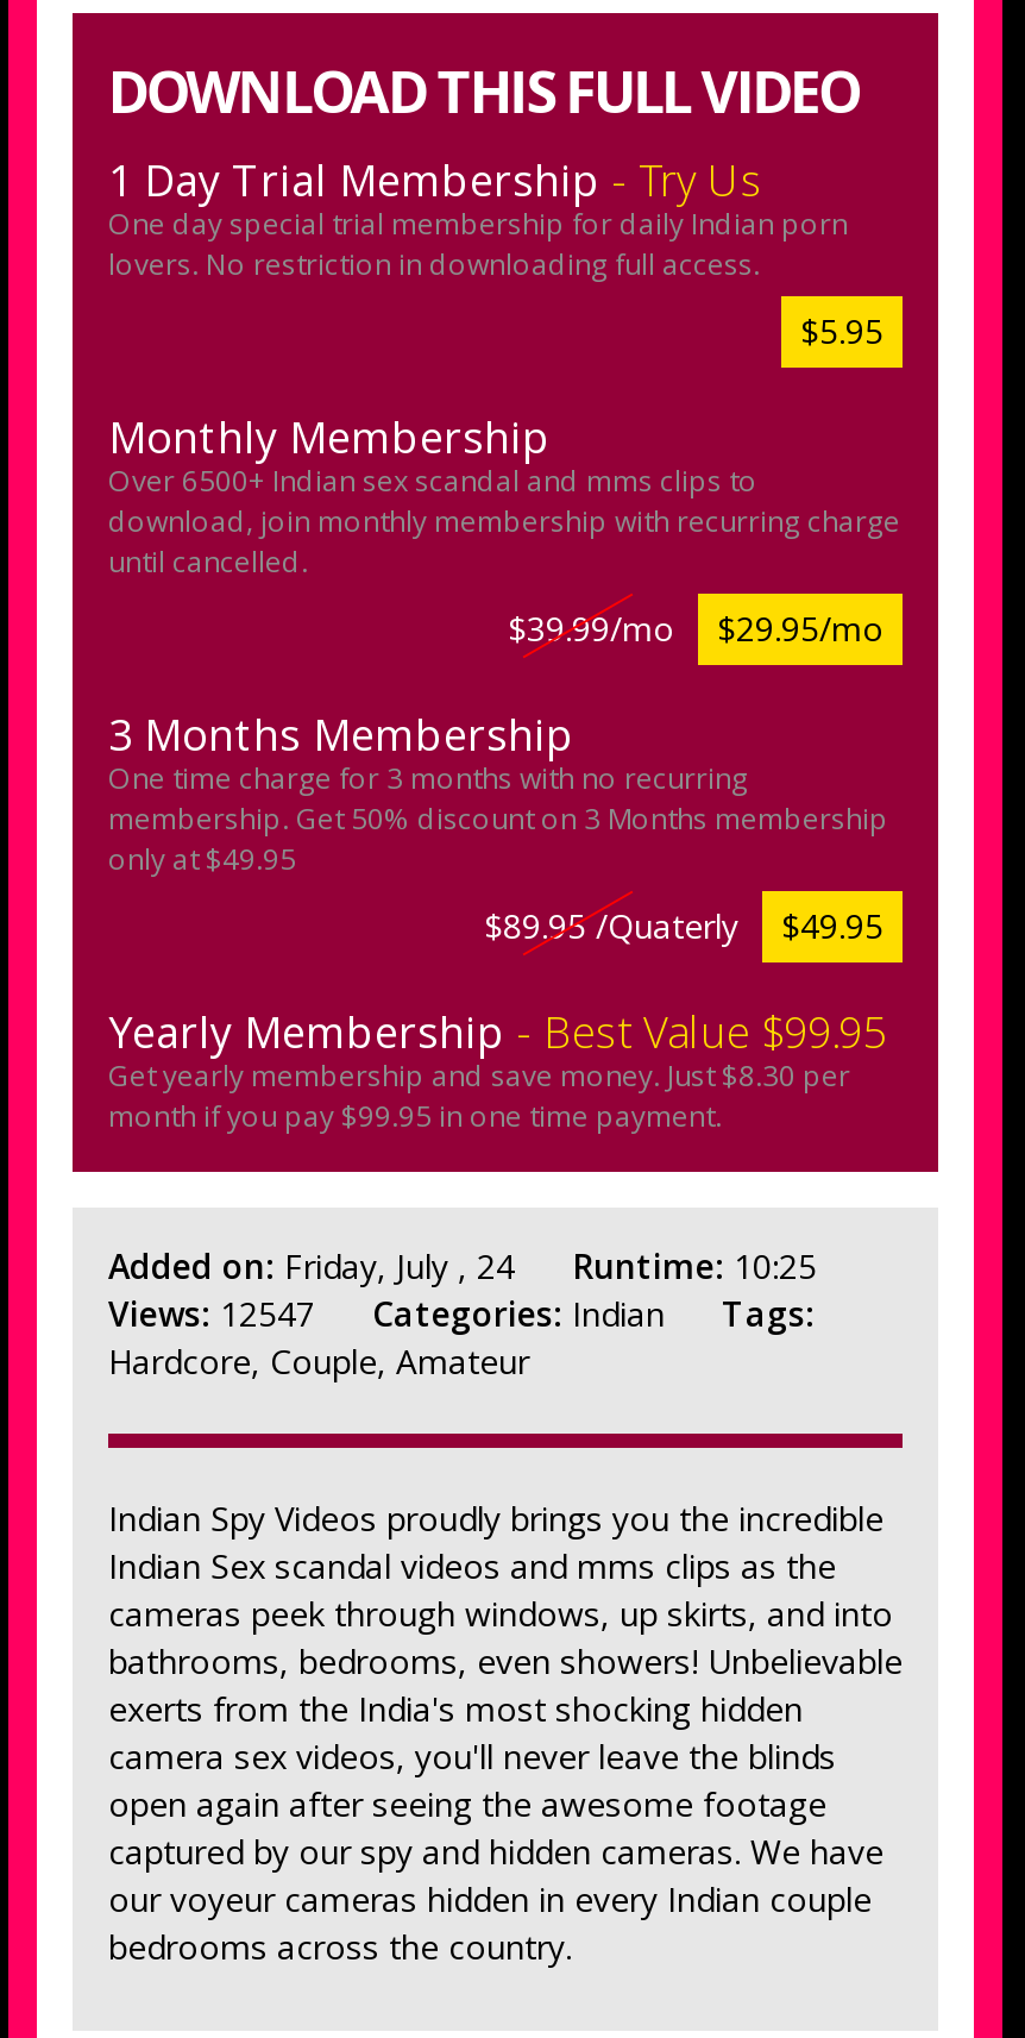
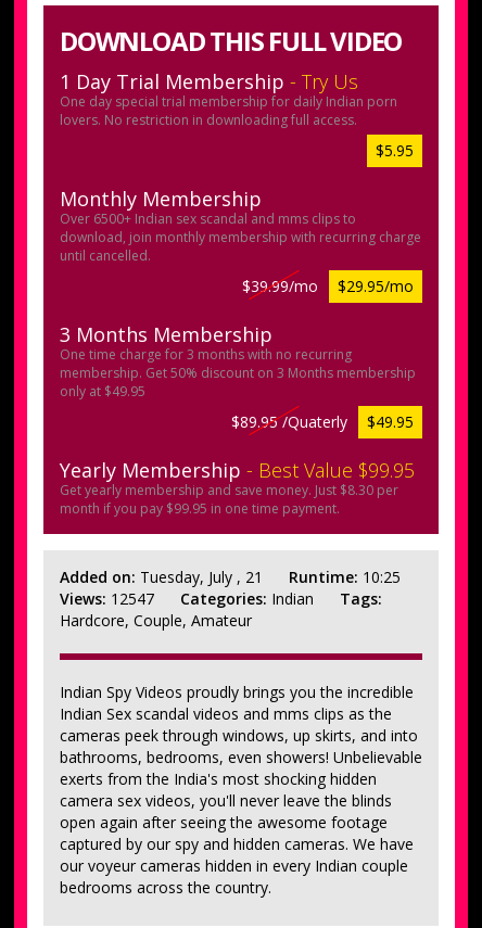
[108,1243,864,1288] Added on: Friday, July , 24 Runtime: 10:25 -> [60,566,422,587] Added on: Tuesday, July , 21 Runtime: 10:25

